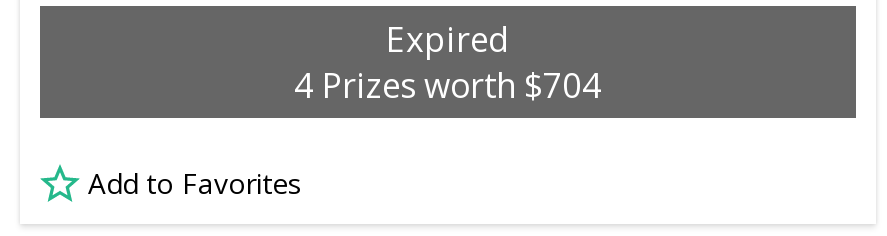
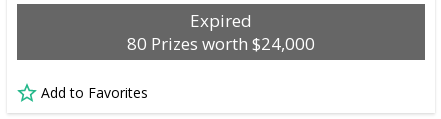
[294,62,602,108] 4 Prizes worth $704 -> [127,32,315,55] 80 Prizes worth $24,000

